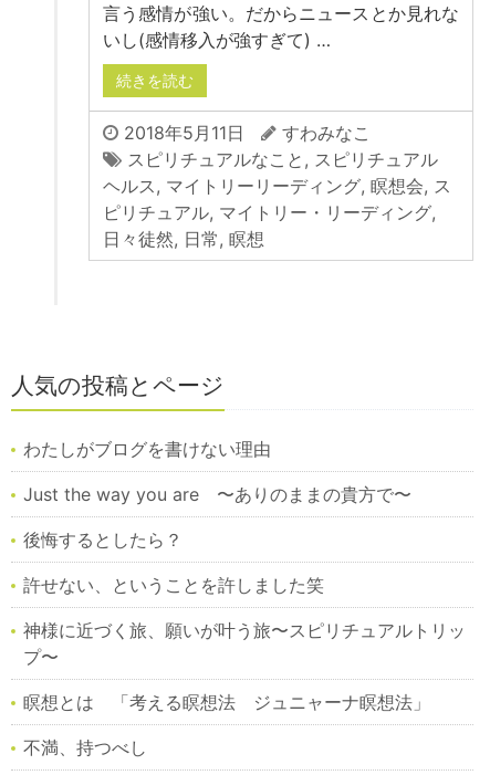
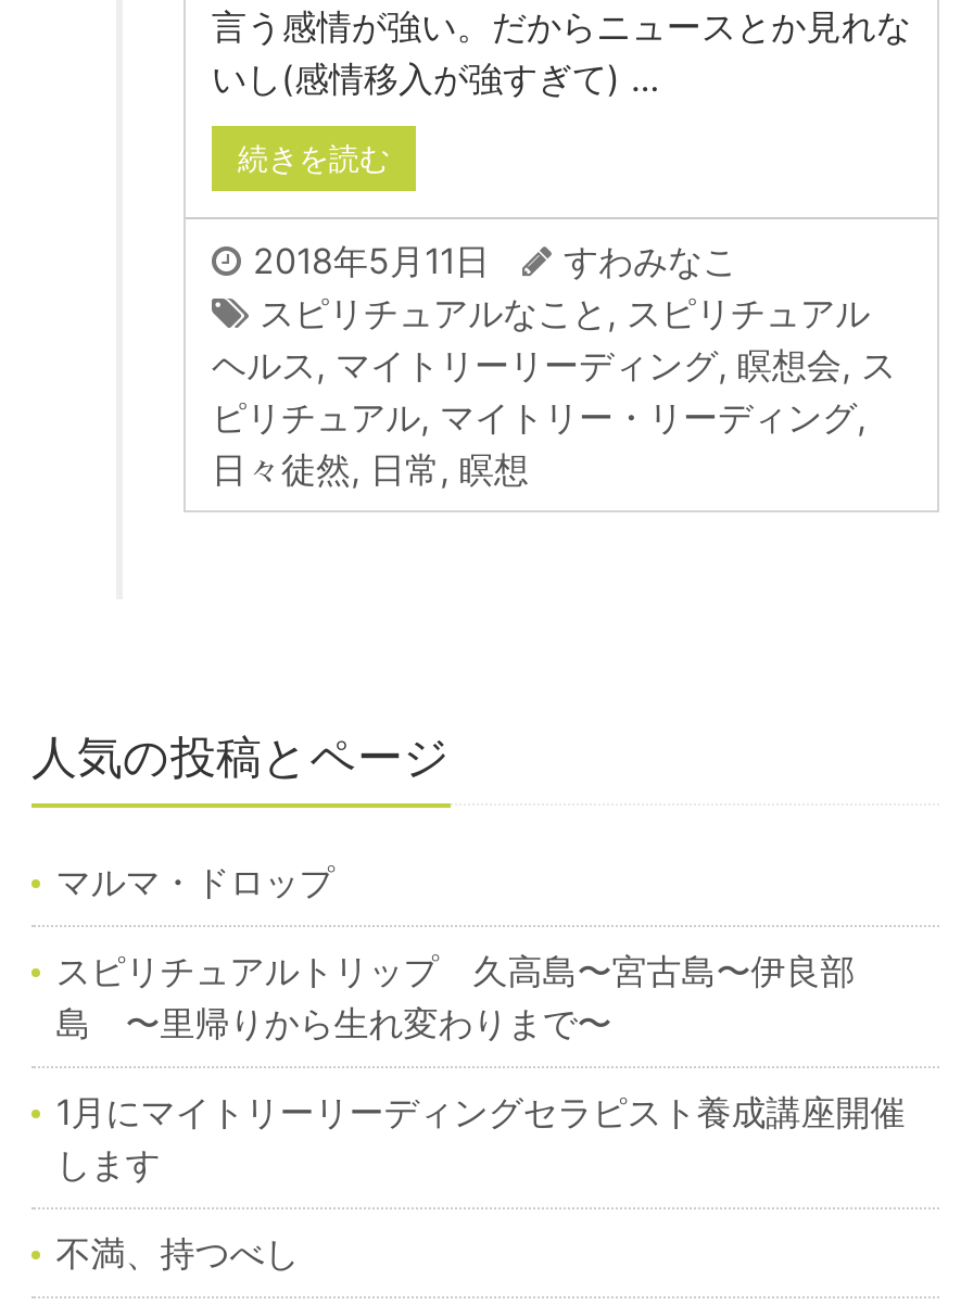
[23,438,466,713] わたしがブログを書けない理由 | Just the way you are 〜ありのままの貴方で〜 | 後悔するとしたら？ | 許せない、ということを許しました笑 | 神様に近づく旅、願いが叶う旅〜スピリチュアルトリッ | プ〜 | 瞑想とは 「考える瞑想法 ジュニャーナ瞑想法」 -> [56,860,905,1186] マルマ・ドロップ | スピリチュアルトリップ 久高島〜宮古島〜伊良部 | 島 〜里帰りから生れ変わりまで〜 | 1月にマイトリーリーディングセラピスト養成講座開催 | します

